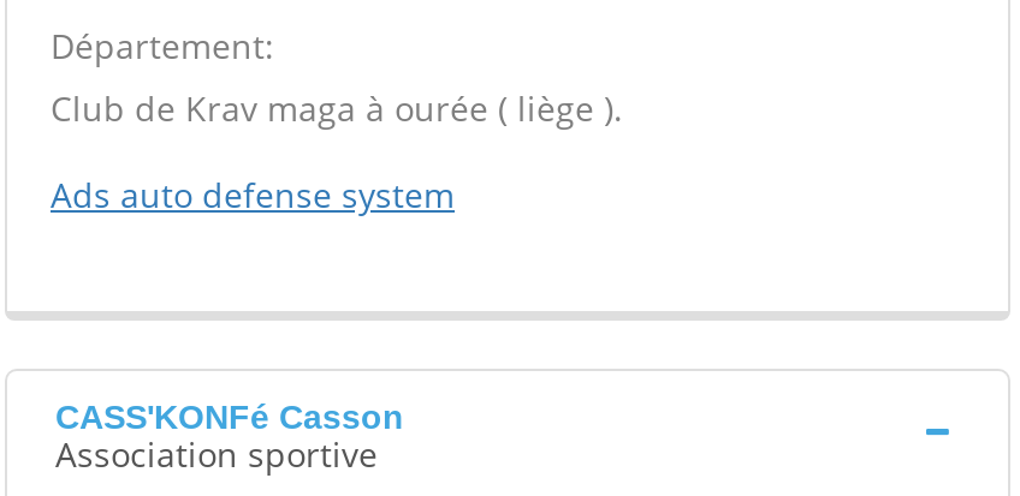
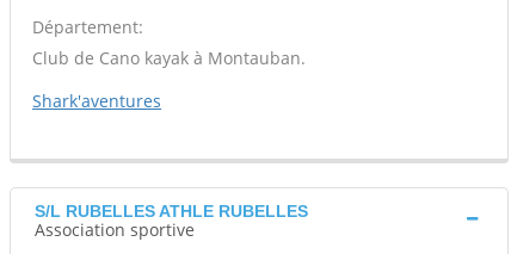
[51,85,623,131] Club de Krav maga à ourée ( liège ). -> [32,47,306,69] Club de Cano kayak à Montauban.
[51,172,455,217] Ads auto defense system -> [32,89,161,112] Shark'aventures
[55,398,404,436] CASS'KONFé Casson -> [35,202,308,221] S/L RUBELLES ATHLE RUBELLES

